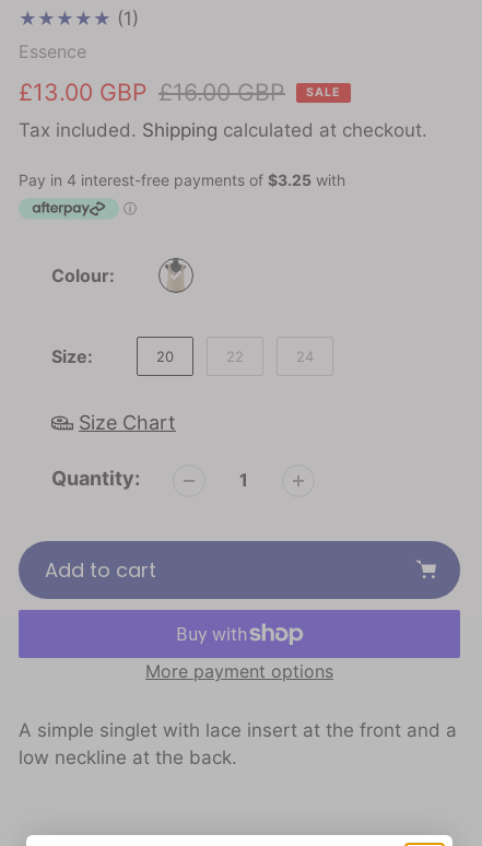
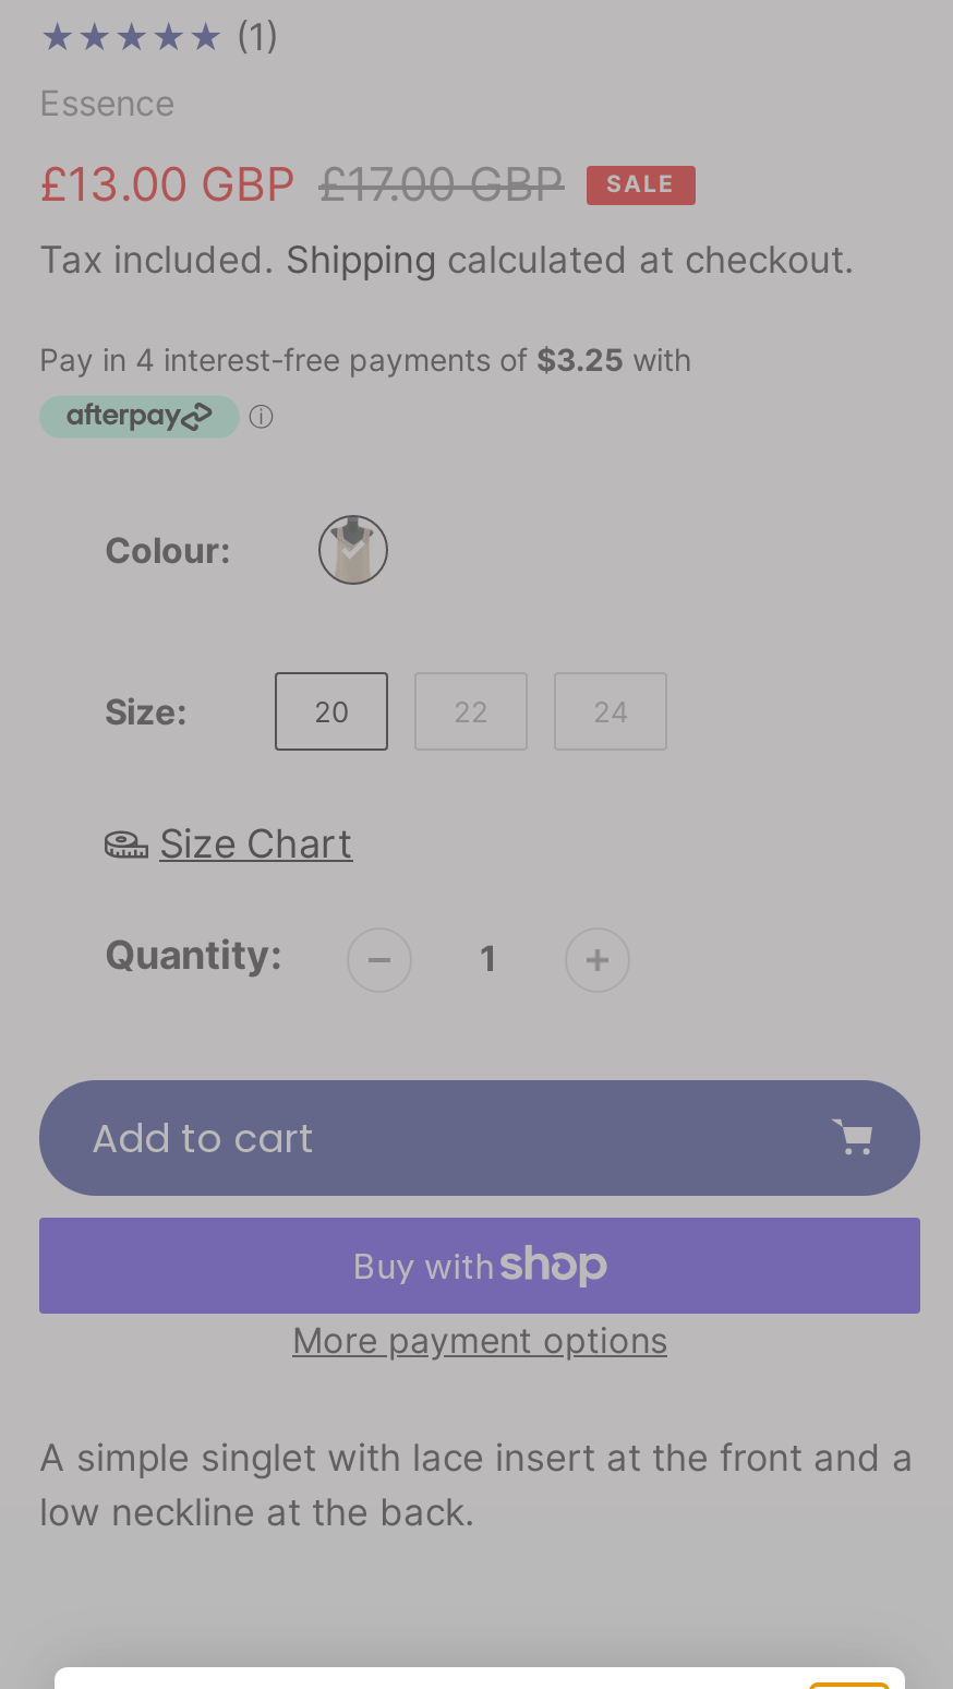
[158,78,285,106] £16.00 GBP -> [318,155,565,212] £17.00 GBP

